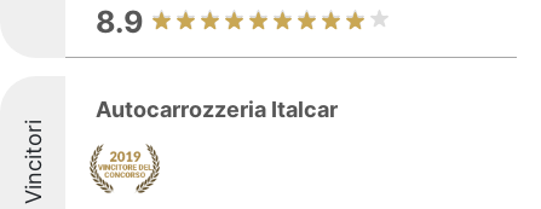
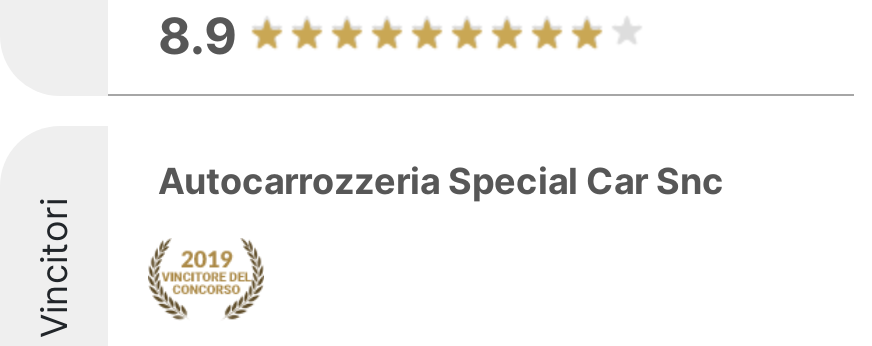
[96,97,338,122] Autocarrozzeria Italcar -> [158,160,724,202] Autocarrozzeria Special Car Snc

